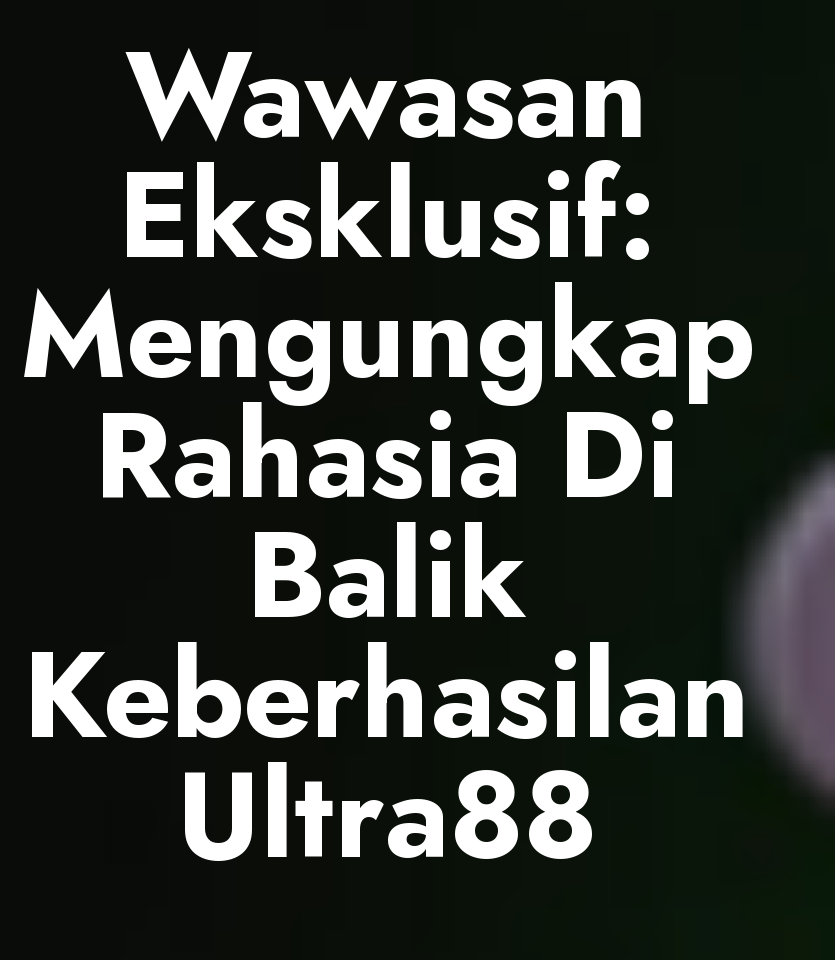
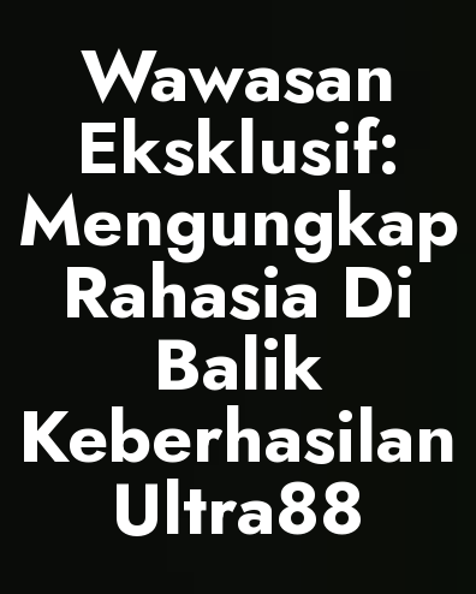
[737,456,829,798] [image] -> none

